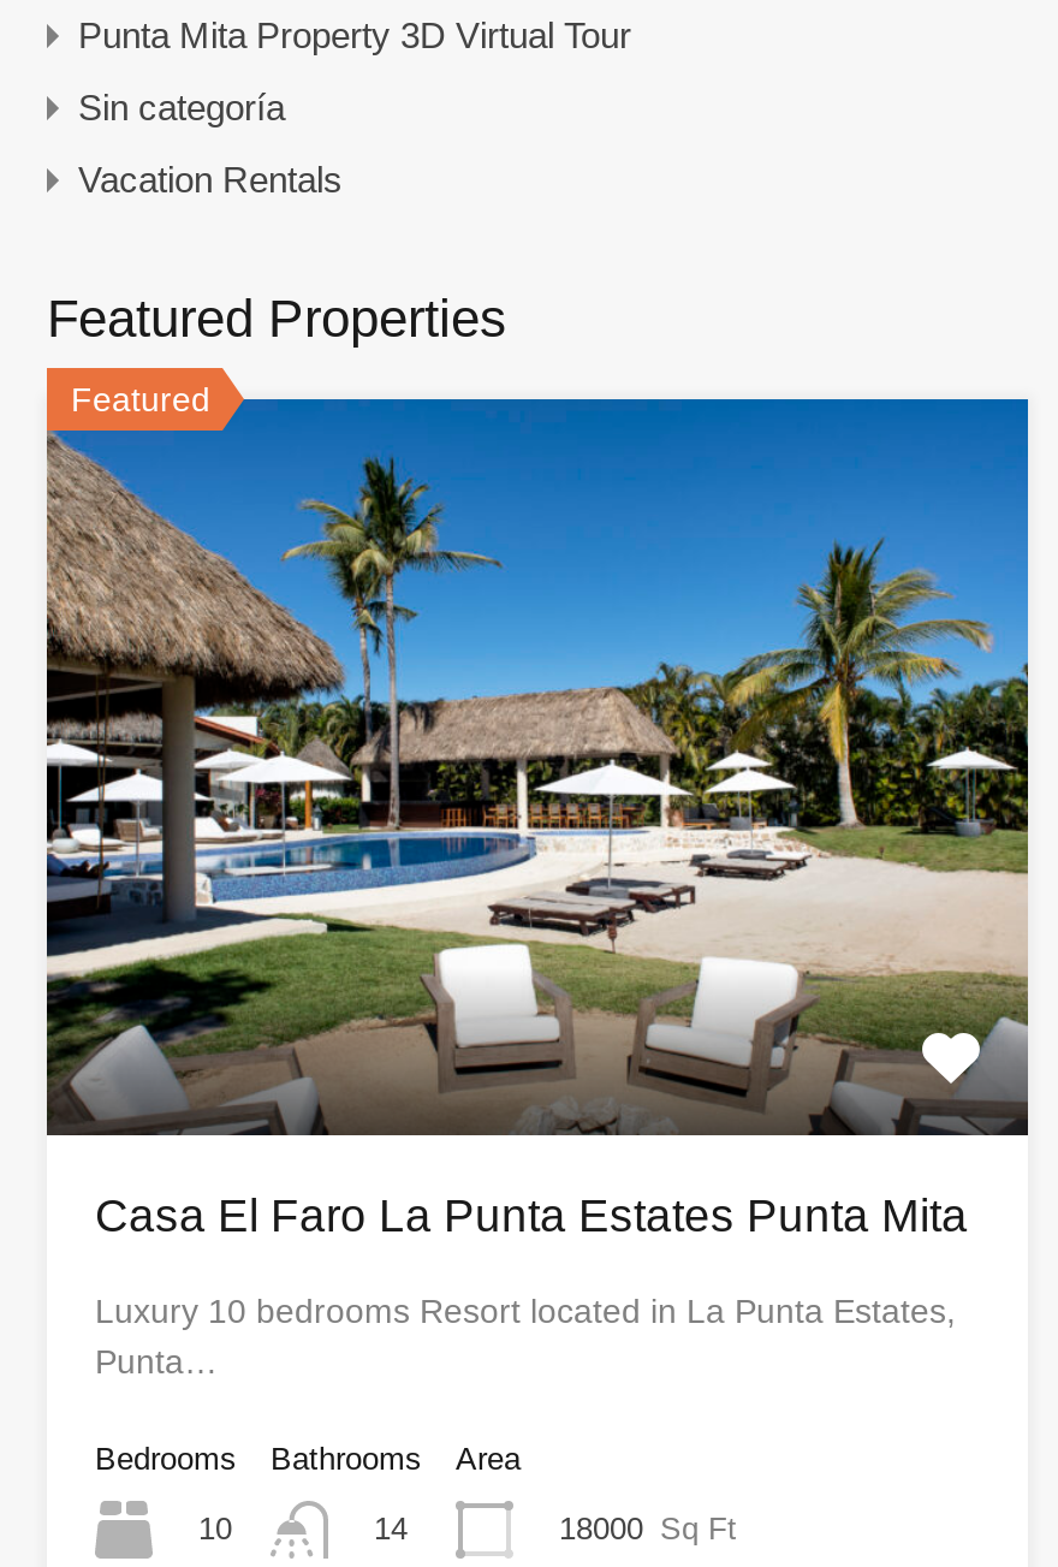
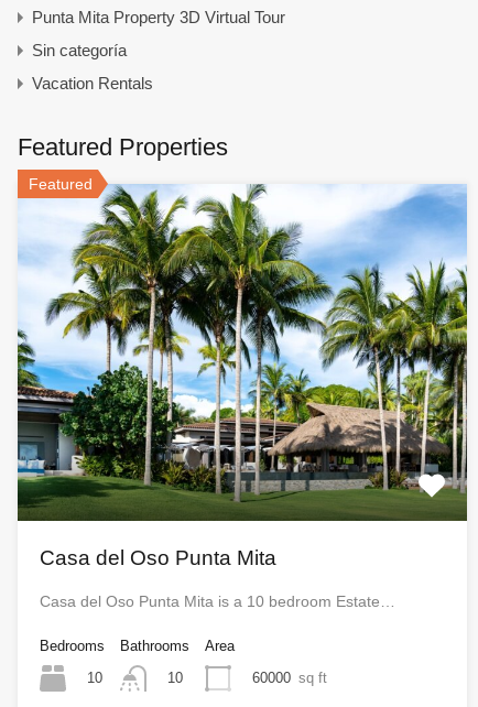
[44,397,1030,1241] [image] | Casa El Faro La Punta Estates Punta Mita -> [17,184,468,569] [image] | Casa del Oso Punta Mita
[95,1291,956,1380] Luxury 10 bedrooms Resort located in La Punta Estates, | Punta… -> [40,592,395,610] Casa del Oso Punta Mita is a 10 bedroom Estate…
[374,1510,408,1547] 14 -> [167,670,183,686] 10
[559,1510,737,1546] 18000 Sq Ft -> [252,669,327,686] 60000 sq ft

